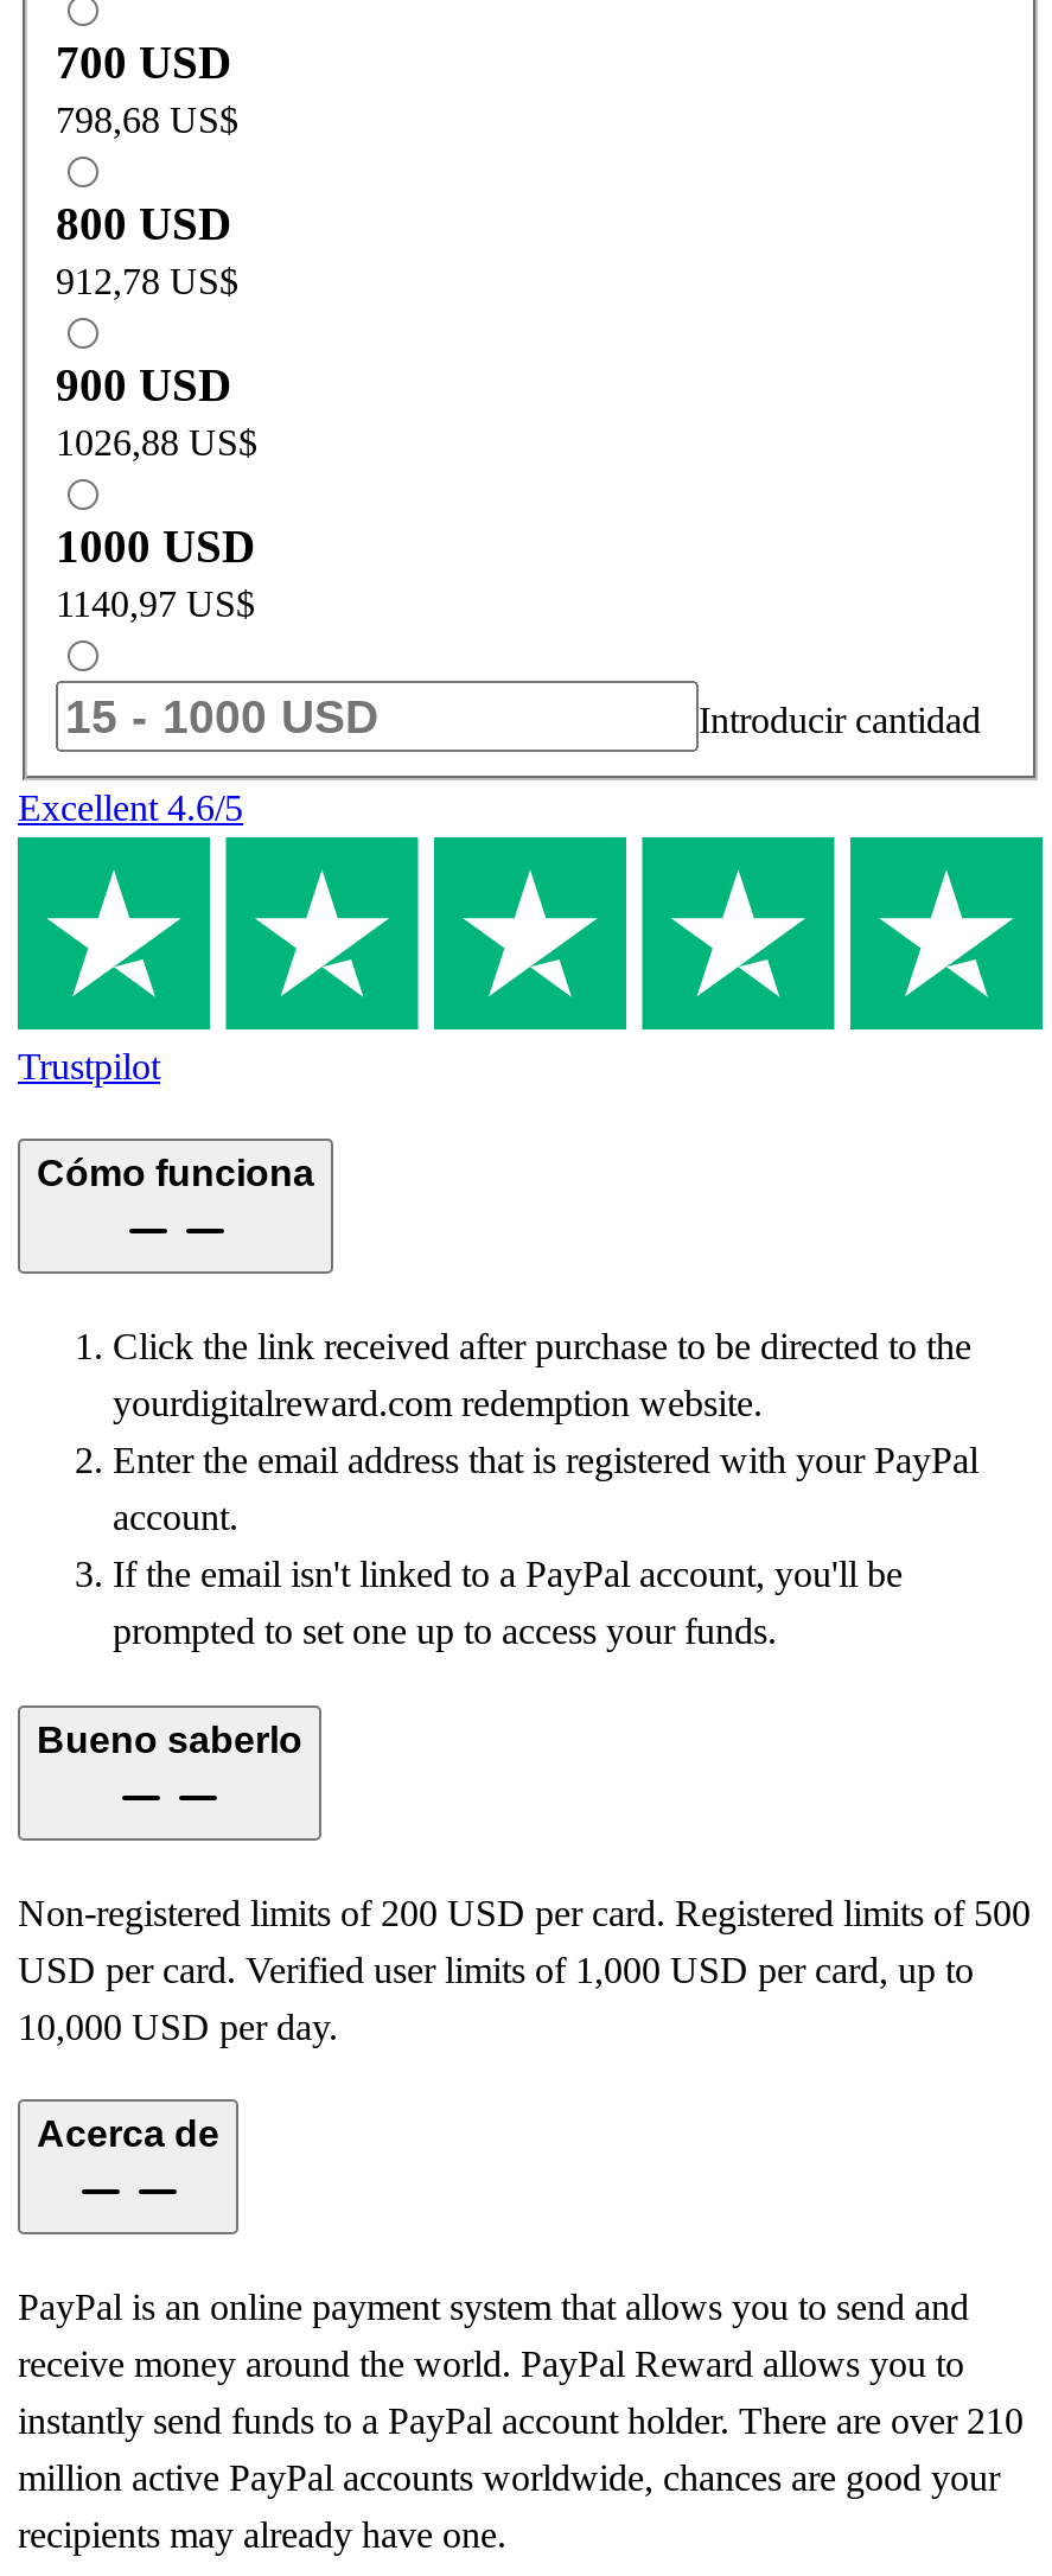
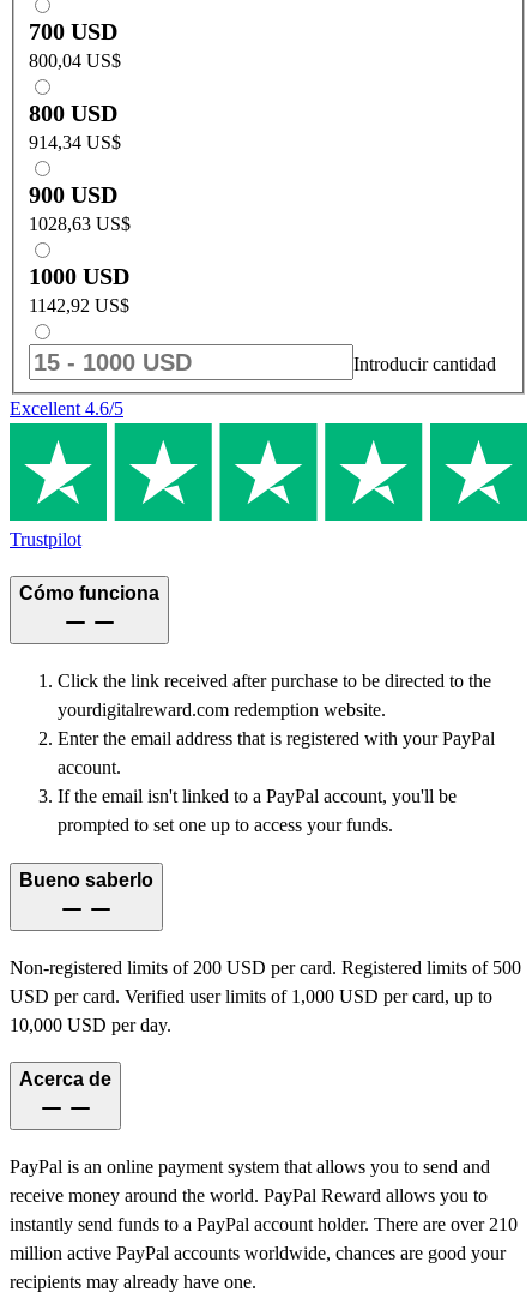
[56,99,238,139] 798,68 US$ -> [29,50,121,70] 800,04 US$
[56,260,238,301] 912,78 US$ -> [29,132,121,152] 914,34 US$
[56,422,257,462] 1026,88 US$ -> [29,213,131,234] 1028,63 US$
[56,583,255,623] 1140,97 US$ -> [29,295,129,315] 1142,92 US$

